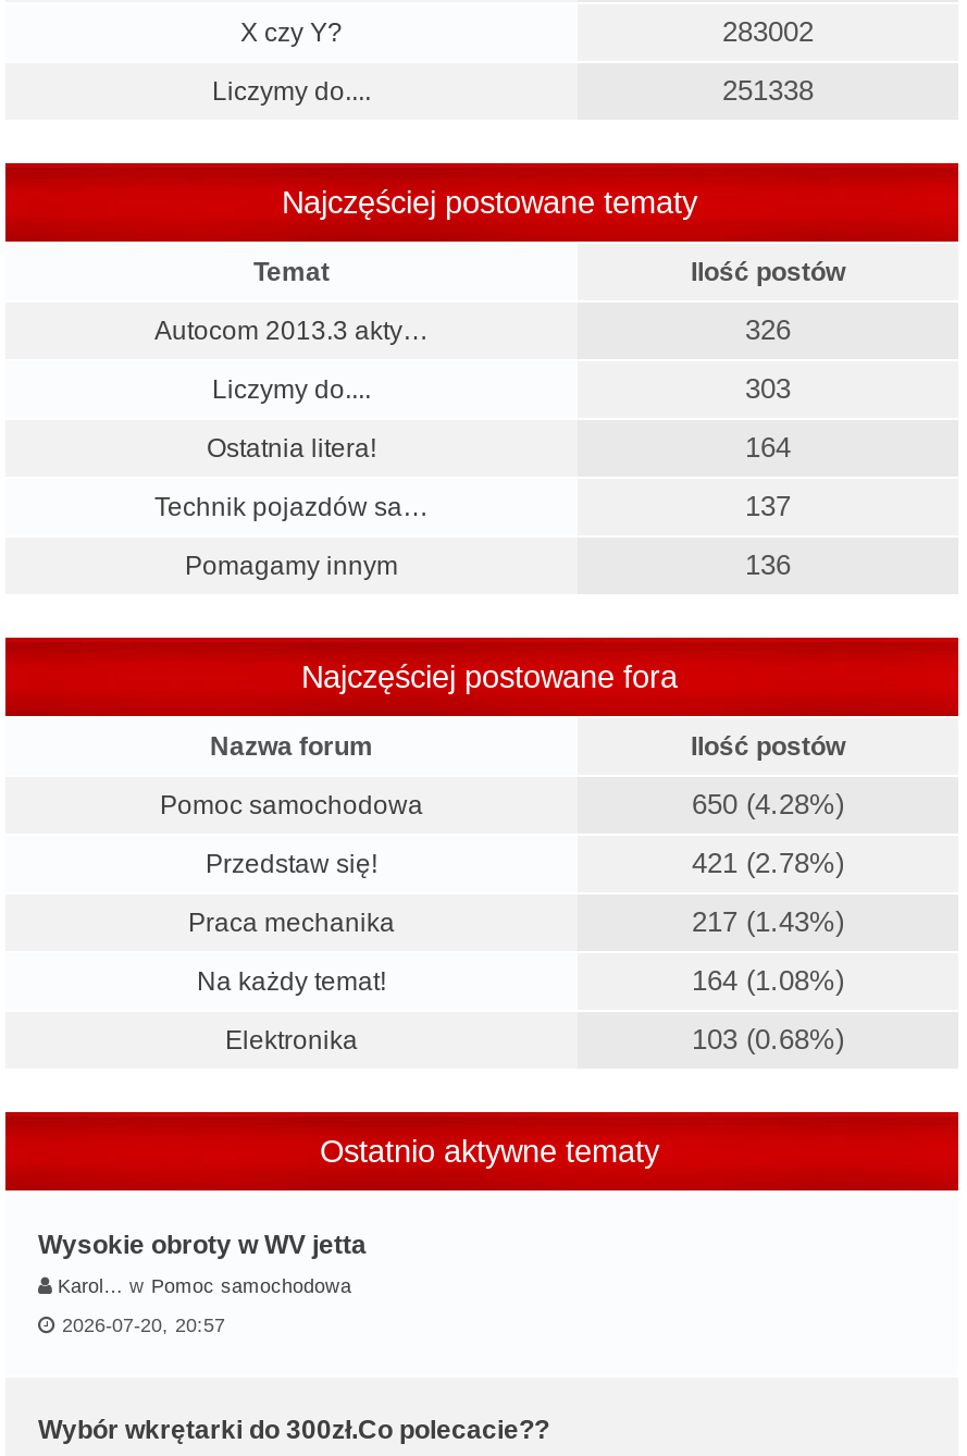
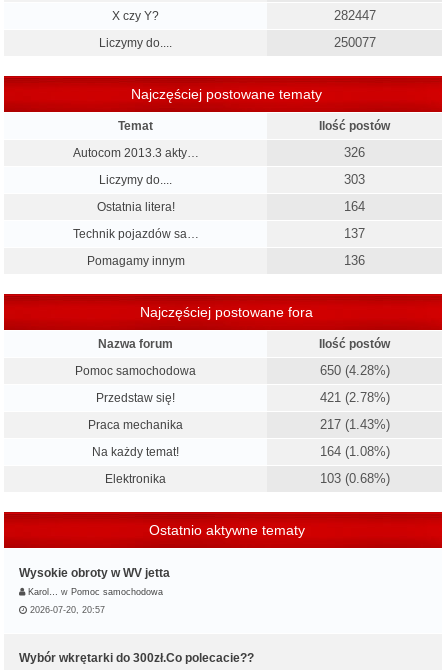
[722,16,814,48] 283002 -> [333,8,375,23] 282447
[722,74,814,107] 251338 -> [333,35,375,50] 250077

